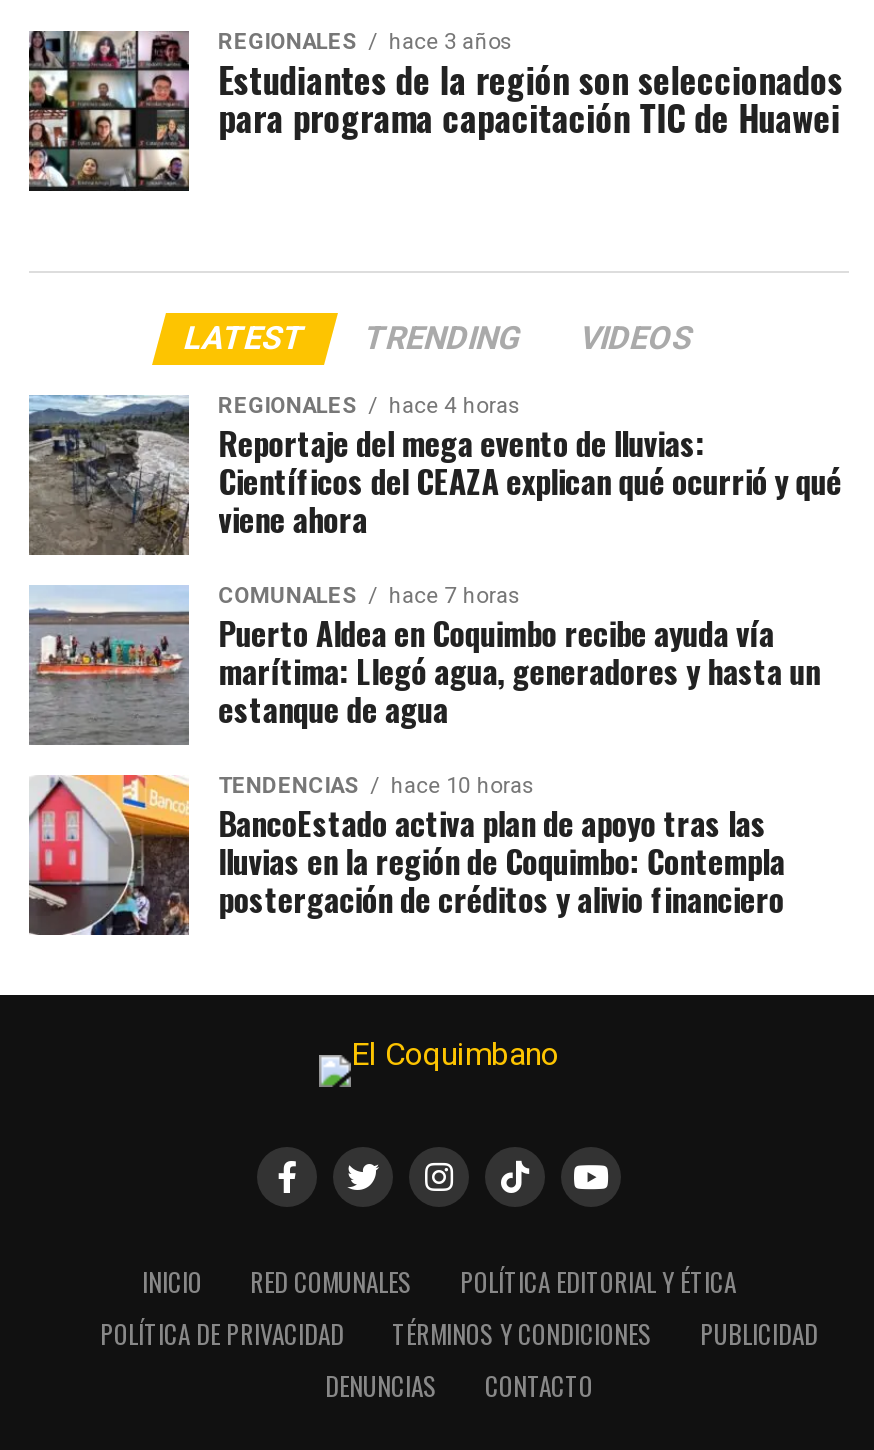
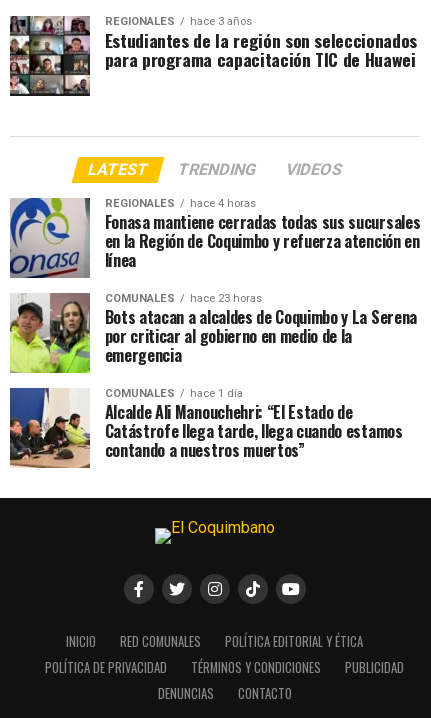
[27,395,842,557] [image] | Reportaje del mega evento de lluvias: | Científicos del CEAZA explican qué ocurrió y qué | viene ahora -> [9,197,420,279] [image] | Fonasa mantiene cerradas todas sus sucursales | en la Región de Coquimbo y refuerza atención en | línea
[27,583,820,747] [image] | hace 7 horas | Puerto Aldea en Coquimbo recibe ayuda vía | marítima: Llegó agua, generadores y hasta un | estanque de agua -> [9,292,417,374] [image] | hace 23 horas | Bots atacan a alcaldes de Coquimbo y La Serena | por criticar al gobierno en medio de la | emergencia
[29,773,785,937] [image] | TENDENCIAS | hace 10 horas | BancoEstado activa plan de apoyo tras las | lluvias en la región de Coquimbo: Contempla | postergación de créditos y alivio financiero -> [9,387,403,469] [image] | COMUNALES | hace 1 día | Alcalde Ali Manouchehri: “El Estado de | Catástrofe llega tarde, llega cuando estamos | contando a nuestros muertos”

